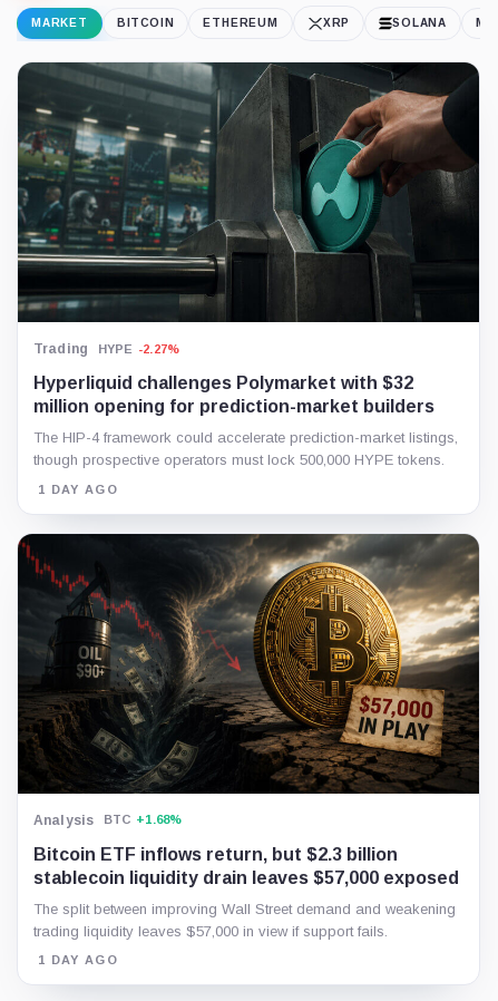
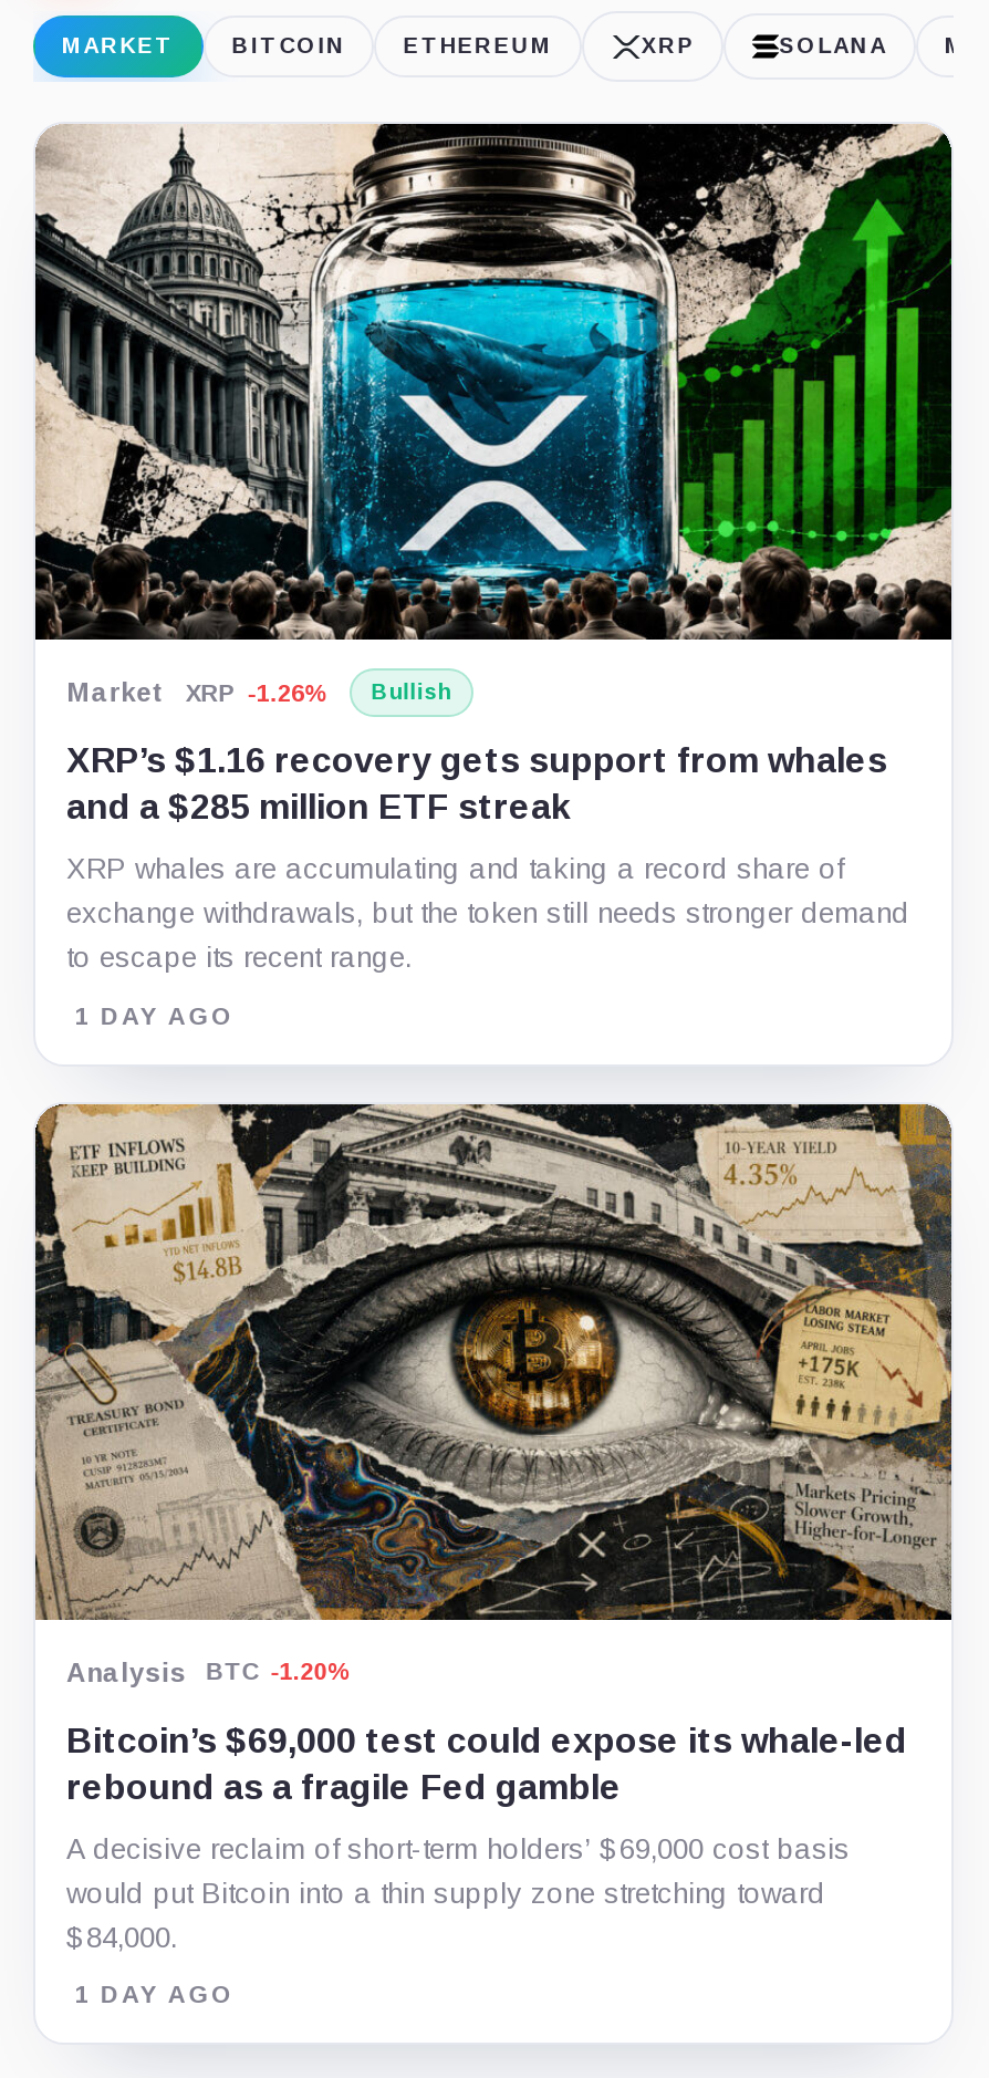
[17,61,480,357] [image] | Trading | HYPE -2.27% -> [35,122,954,709] [image] | Market | XRP -1.26% | Bullish
[33,374,434,416] Hyperliquid challenges Polymarket with $32 | million opening for prediction-market builders -> [66,742,887,826] XRP’s $1.16 recovery gets support from whales | and a $285 million ETF streak
[33,429,458,468] The HIP-4 framework could accelerate prediction-market listings, | though prospective operators must lock 500,000 HYPE tokens. -> [66,852,909,974] XRP whales are accumulating and taking a record share of | exchange withdrawals, but the token still needs stronger demand | to escape its recent range.
[17,533,480,828] [image] | Analysis BTC +1.68% -> [33,1102,954,1688] [image] | Analysis BTC -1.20%
[33,844,459,887] Bitcoin ETF inflows return, but $2.3 billion | stablecoin liquidity drain leaves $57,000 exposed -> [66,1721,907,1805] Bitcoin’s $69,000 test could expose its whale-led | rebound as a fragile Fed gamble
[33,900,456,939] The split between improving Wall Street demand and weakening | trading liquidity leaves $57,000 in view if support fails. -> [66,1831,850,1953] A decisive reclaim of short-term holders’ $69,000 cost basis | would put Bitcoin into a thin supply zone stretching toward | $84,000.

